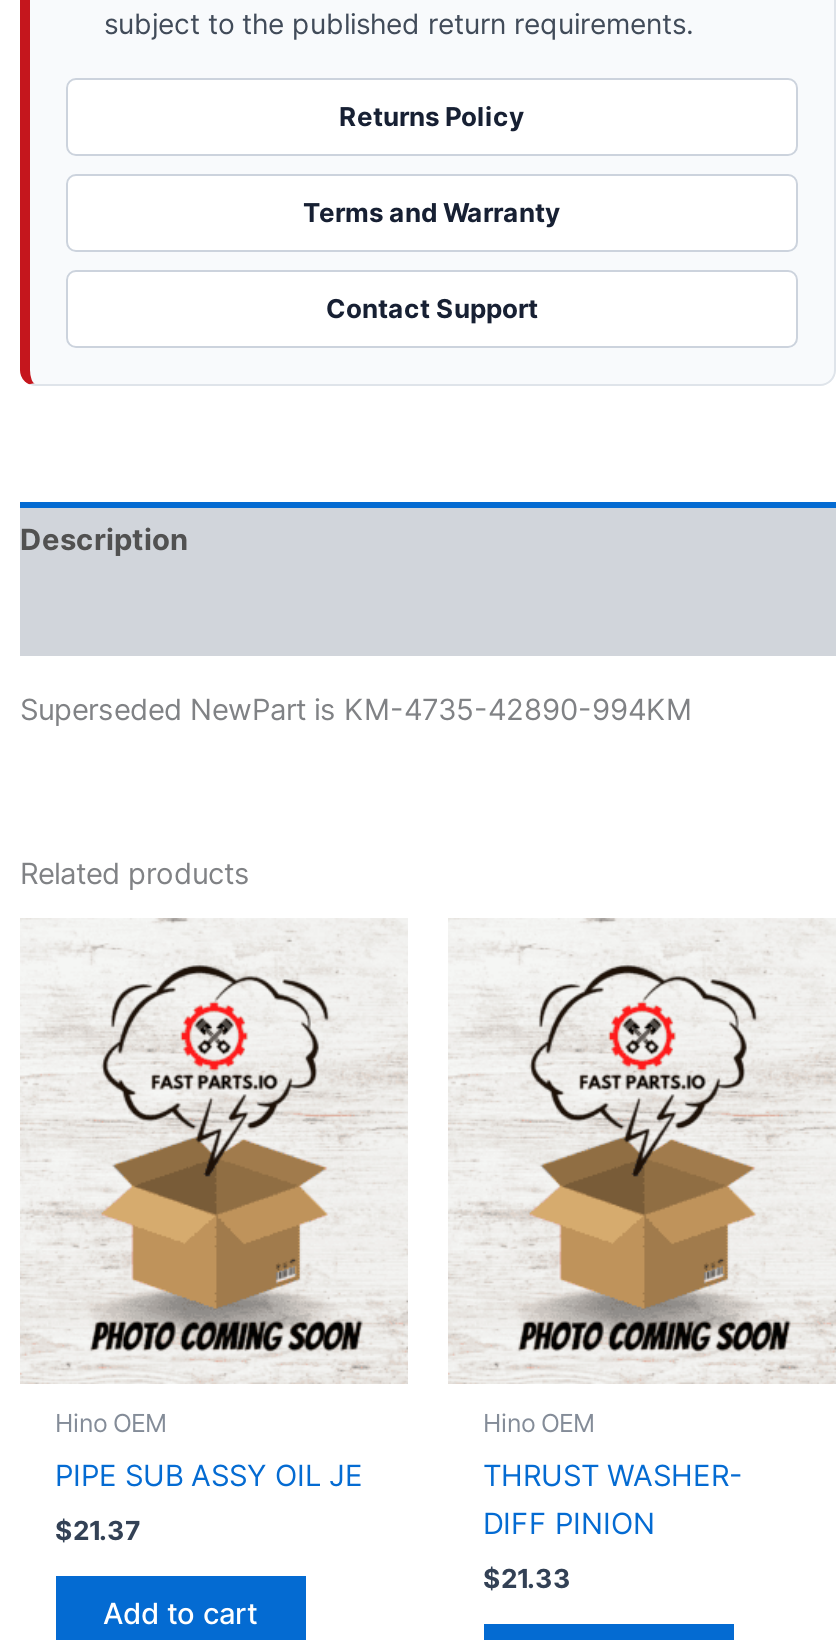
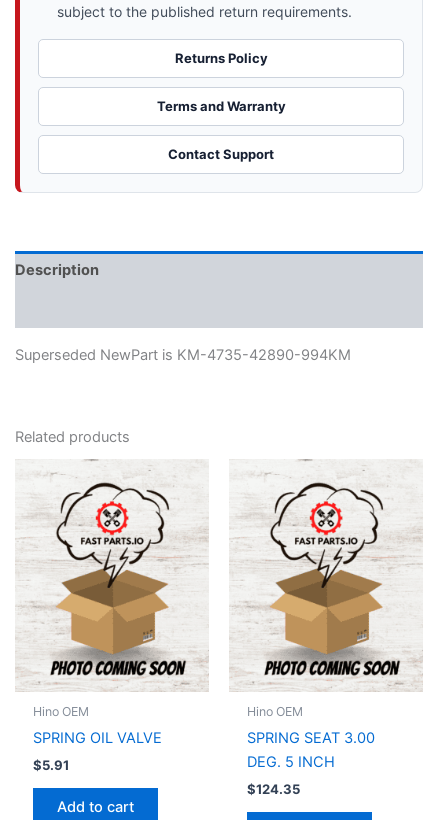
[55,1458,363,1494] PIPE SUB ASSY OIL JE -> [32,729,161,747] SPRING OIL VALVE
[483,1458,743,1542] THRUST WASHER- | DIFF PINION -> [246,729,374,771] SPRING SEAT 3.00 | DEG. 5 INCH
[55,1514,141,1546] $21.37 -> [32,757,68,773] $5.91
[483,1562,571,1594] $21.33 -> [246,781,299,797] $124.35

